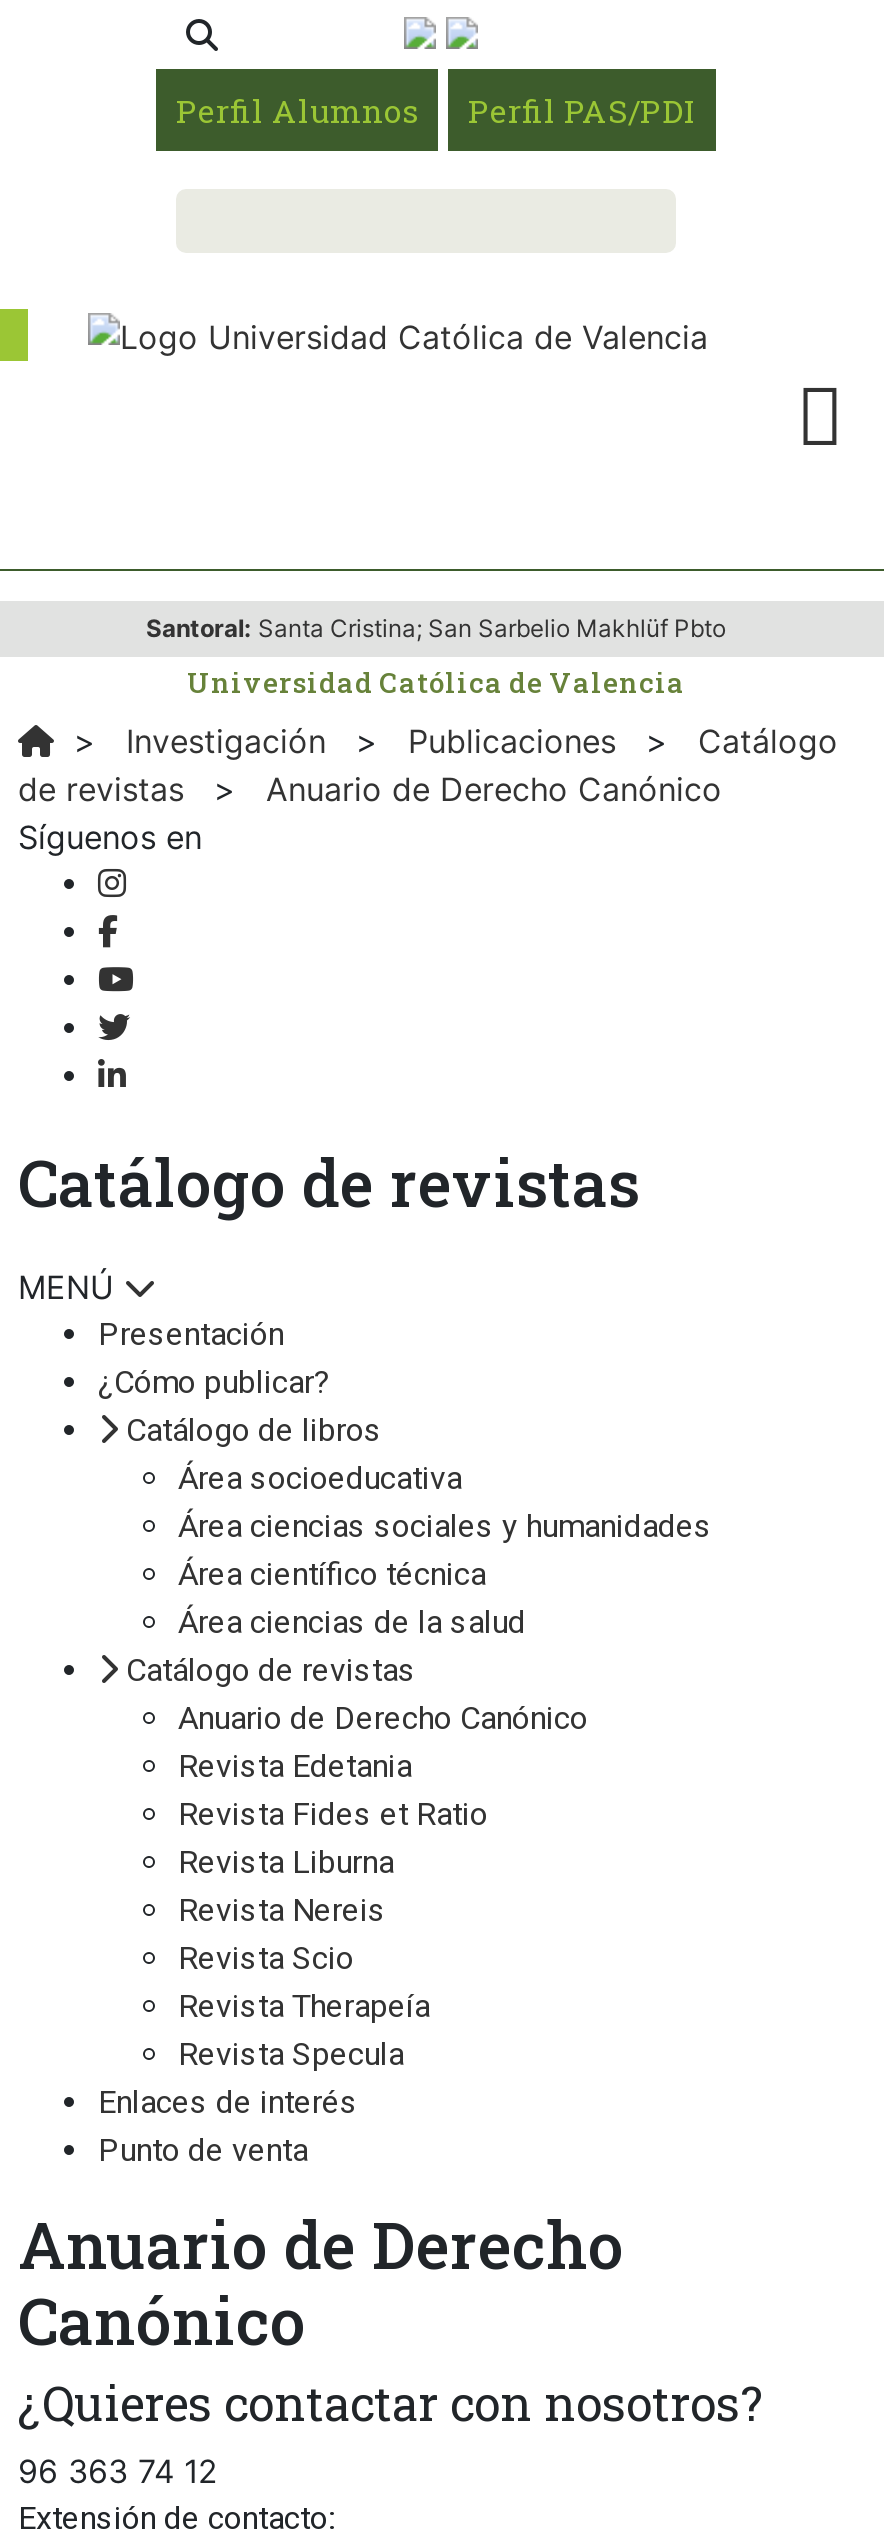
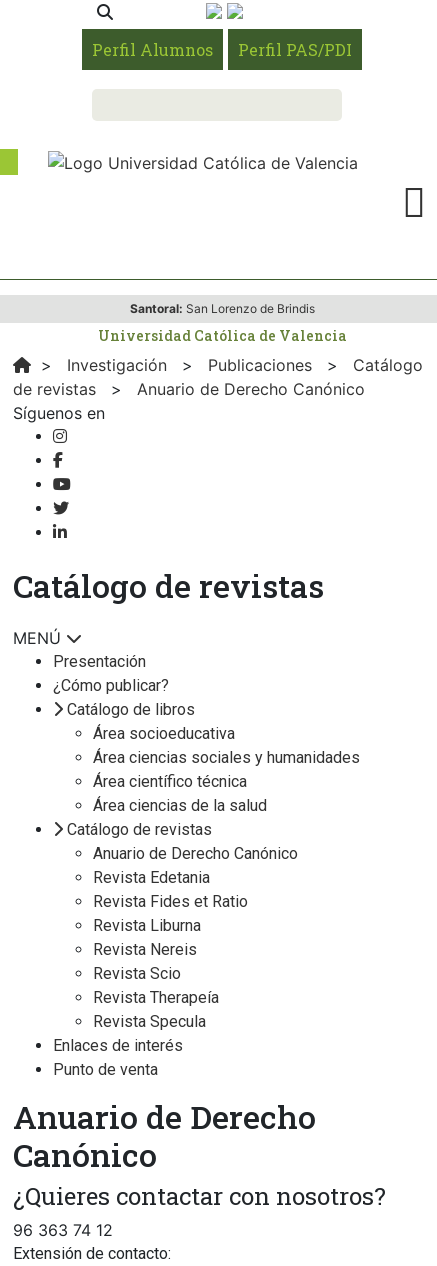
[146,613,726,643] Santoral: Santa Cristina; San Sarbelio Makhlüf Pbto -> [129,301,314,316] Santoral: San Lorenzo de Brindis

